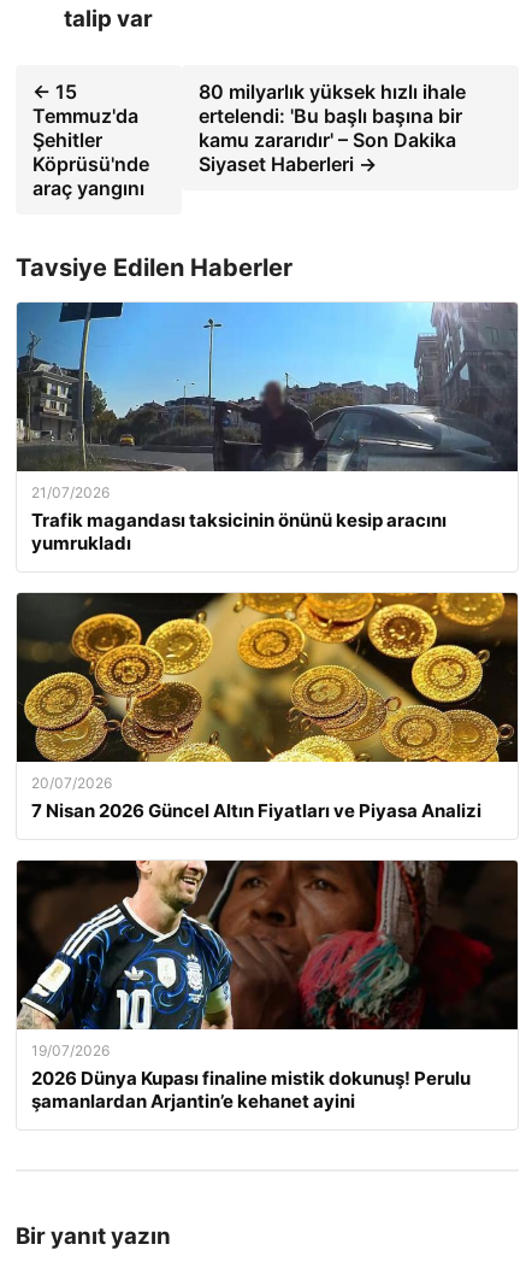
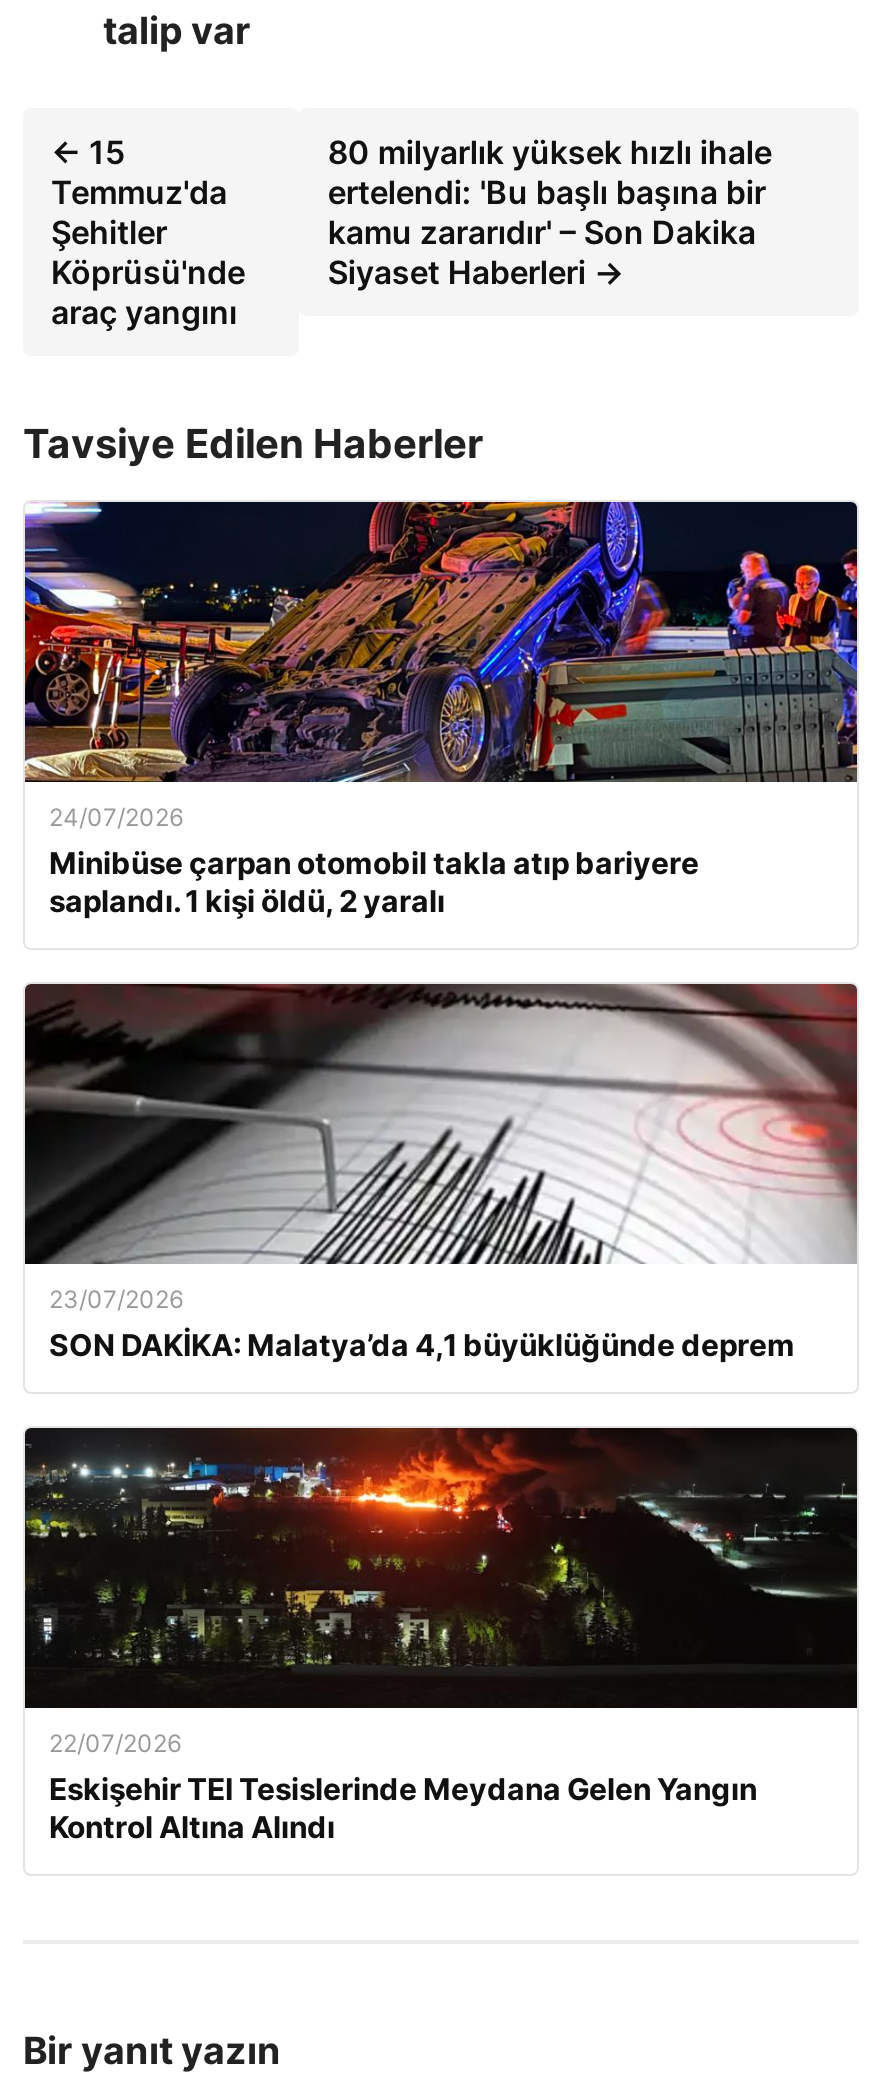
[16,301,519,554] [image] | 21/07/2026 | Trafik magandası taksicinin önünü kesip aracını | yumrukladı -> [23,500,859,919] [image] | 24/07/2026 | Minibüse çarpan otomobil takla atıp bariyere | saplandı. 1 kişi öldü, 2 yaralı
[18,592,518,822] [image] | 20/07/2026 | 7 Nisan 2026 Güncel Altın Fiyatları ve Piyasa Analizi -> [25,982,859,1363] [image] | 23/07/2026 | SON DAKİKA: Malatya’da 4,1 büyüklüğünde deprem
[16,859,516,1112] [image] | 19/07/2026 | 2026 Dünya Kupası finaline mistik dokunuş! Perulu | şamanlardan Arjantin’e kehanet ayini -> [23,1426,857,1845] [image] | 22/07/2026 | Eskişehir TEI Tesislerinde Meydana Gelen Yangın | Kontrol Altına Alındı

